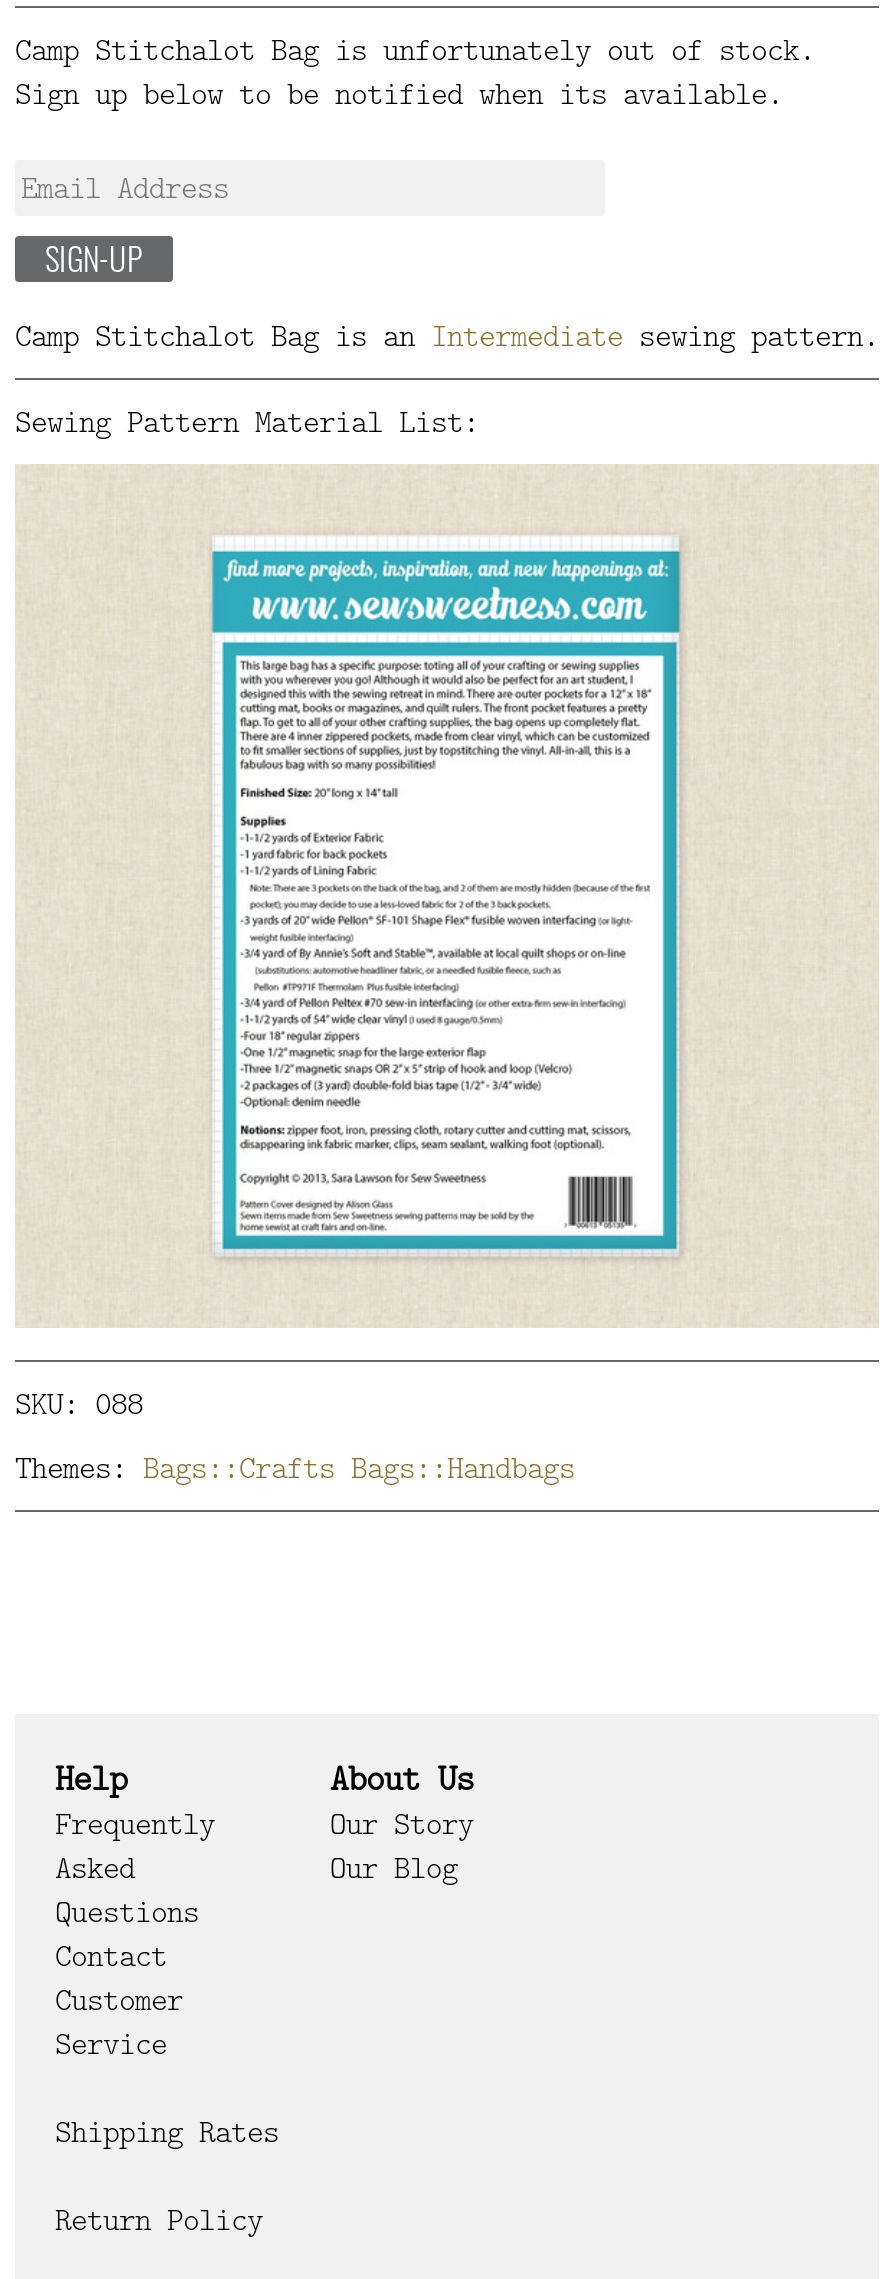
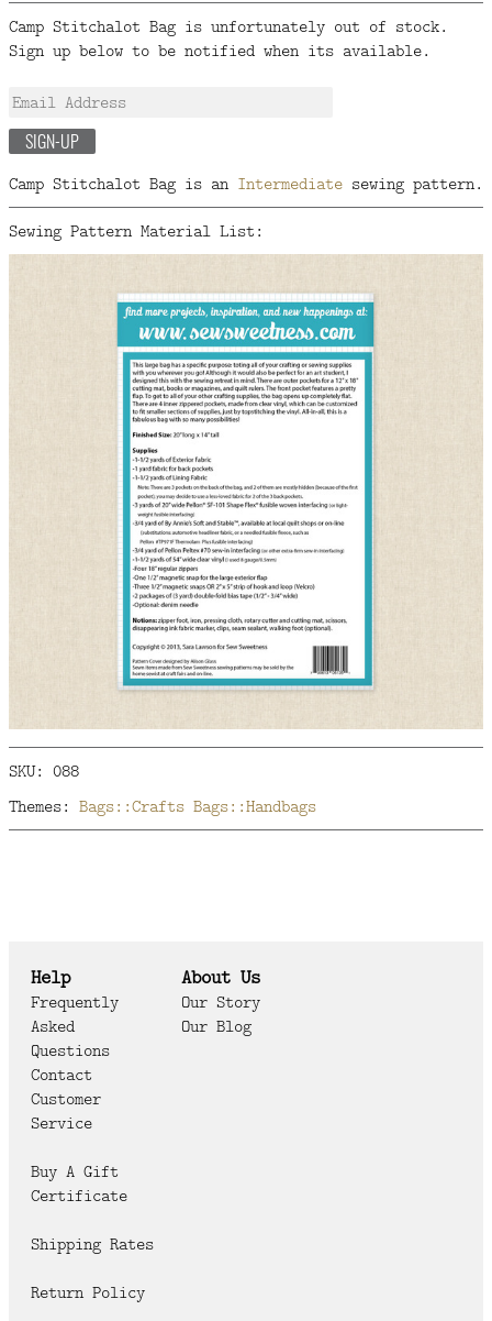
none -> [31,1159,127,1207] Buy A Gift | Certificate

